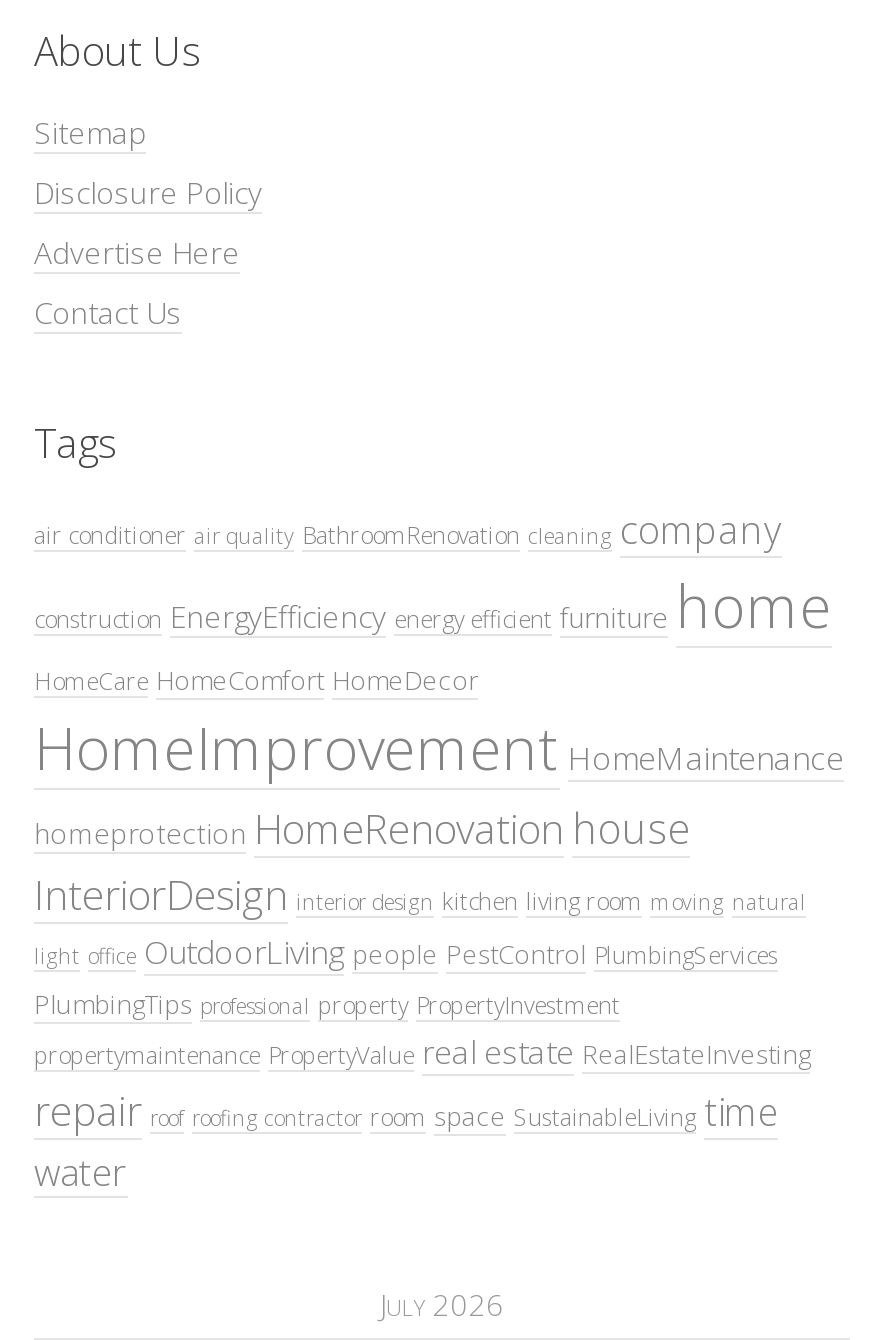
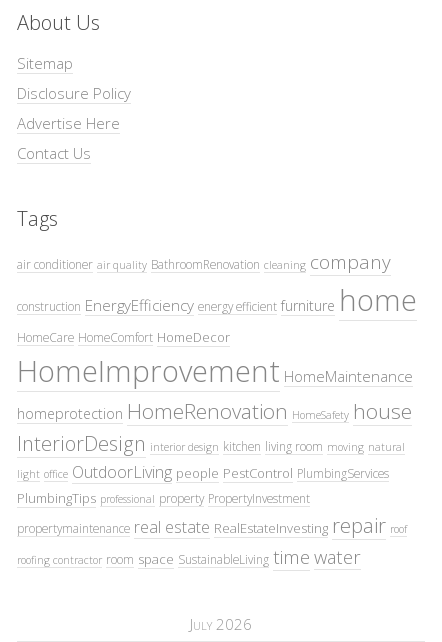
[34,800,690,856] homeprotection HomeRenovation house -> [17,397,412,425] homeprotection HomeRenovation HomeSafety house
[34,1030,810,1196] propertymaintenance PropertyValue real estate RealEstateInvesting | repair roof roofing contractor room space SustainableLiving time | water -> [17,511,407,570] propertymaintenance real estate RealEstateInvesting repair roof | roofing contractor room space SustainableLiving time water

